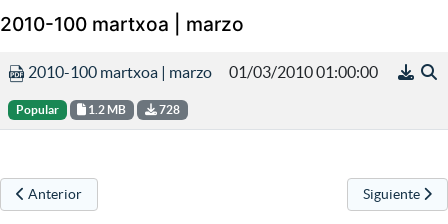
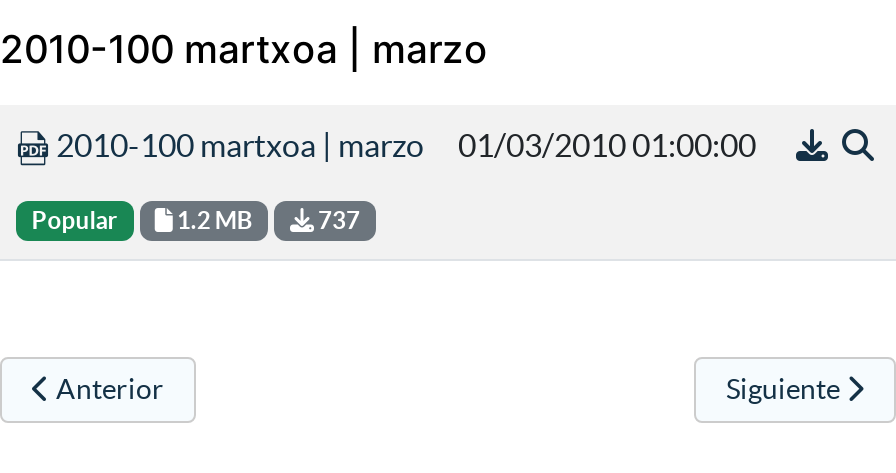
[157,103,180,116] 728 -> [314,207,360,233] 737

